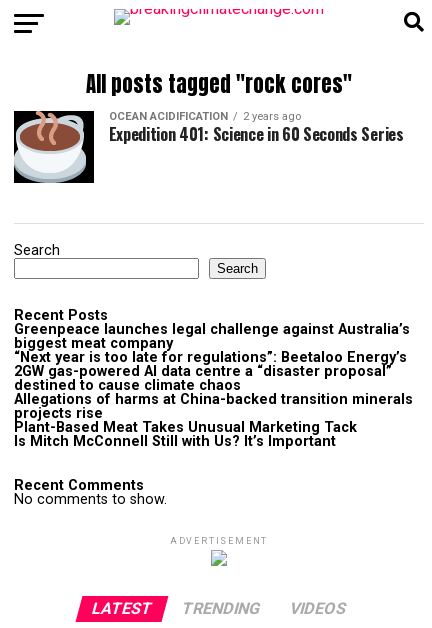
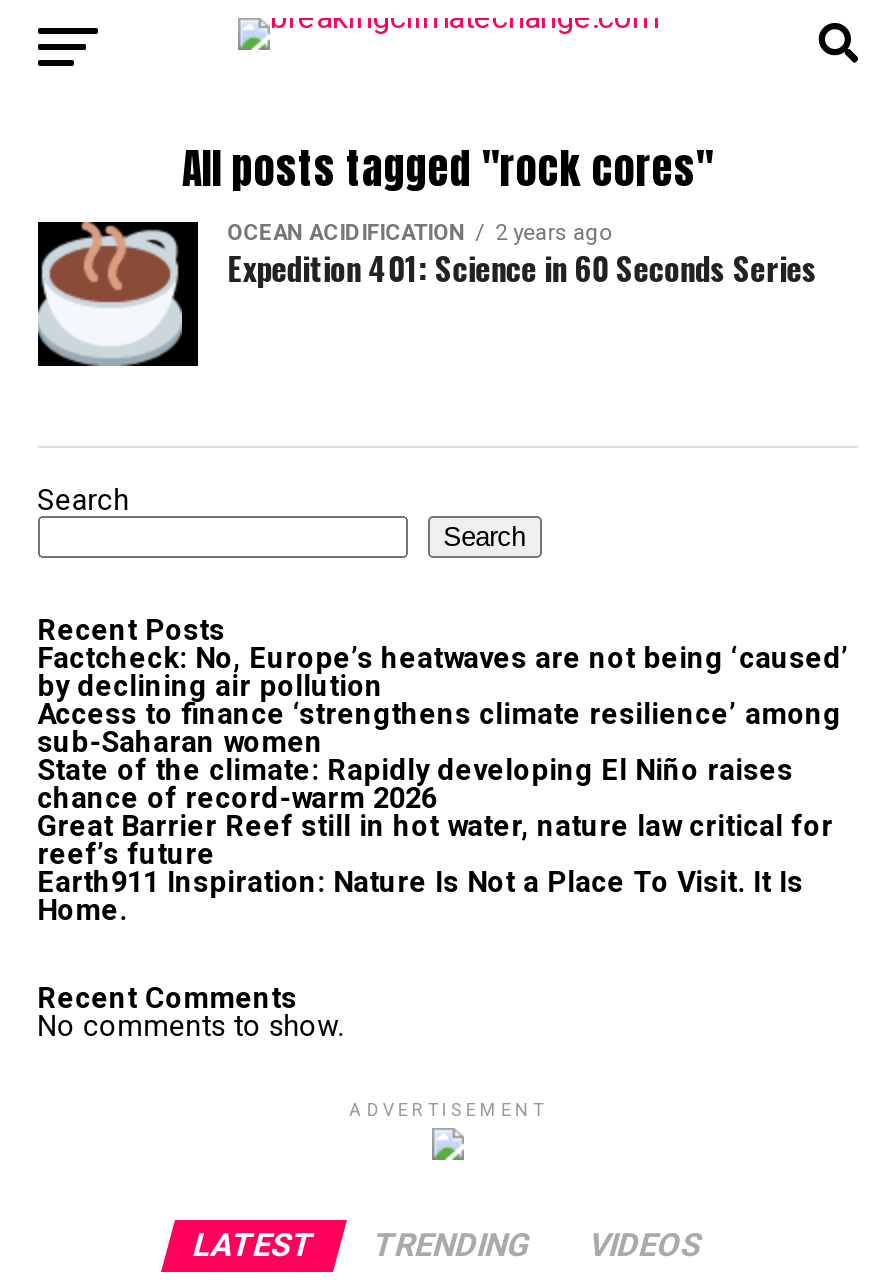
[14,321,413,450] Greenpeace launches legal challenge against Australia’s | biggest meat company | “Next year is too late for regulations”: Beetaloo Energy’s | 2GW gas-powered AI data centre a “disaster proposal” | destined to cause climate chaos | Allegations of harms at China-backed transition minerals | projects rise | Plant-Based Meat Takes Unusual Marketing Tack | Is Mitch McConnell Still with Us? It’s Important -> [37,642,849,928] Factcheck: No, Europe’s heatwaves are not being ‘caused’ | by declining air pollution | Access to finance ‘strengthens climate resilience’ among | sub-Saharan women | State of the climate: Rapidly developing El Niño raises | chance of record-warm 2026 | Great Barrier Reef still in hot water, nature law critical for | reef’s future | Earth911 Inspiration: Nature Is Not a Place To Visit. It Is | Home.

